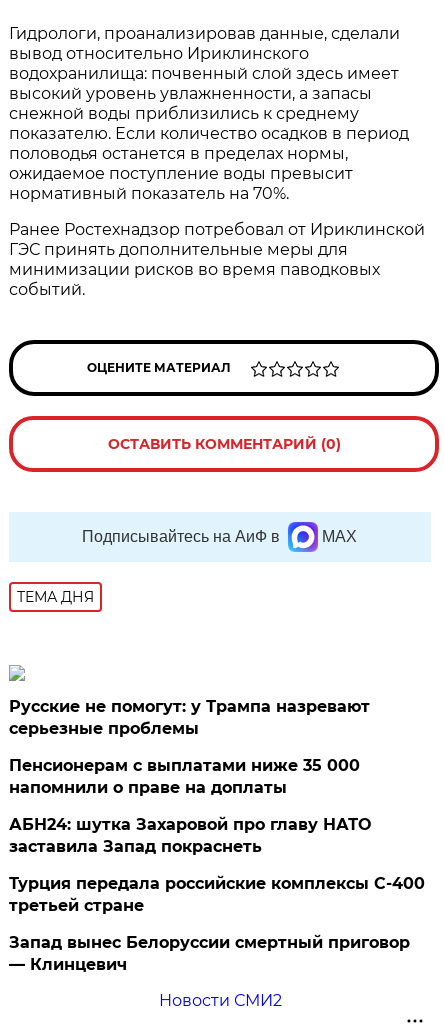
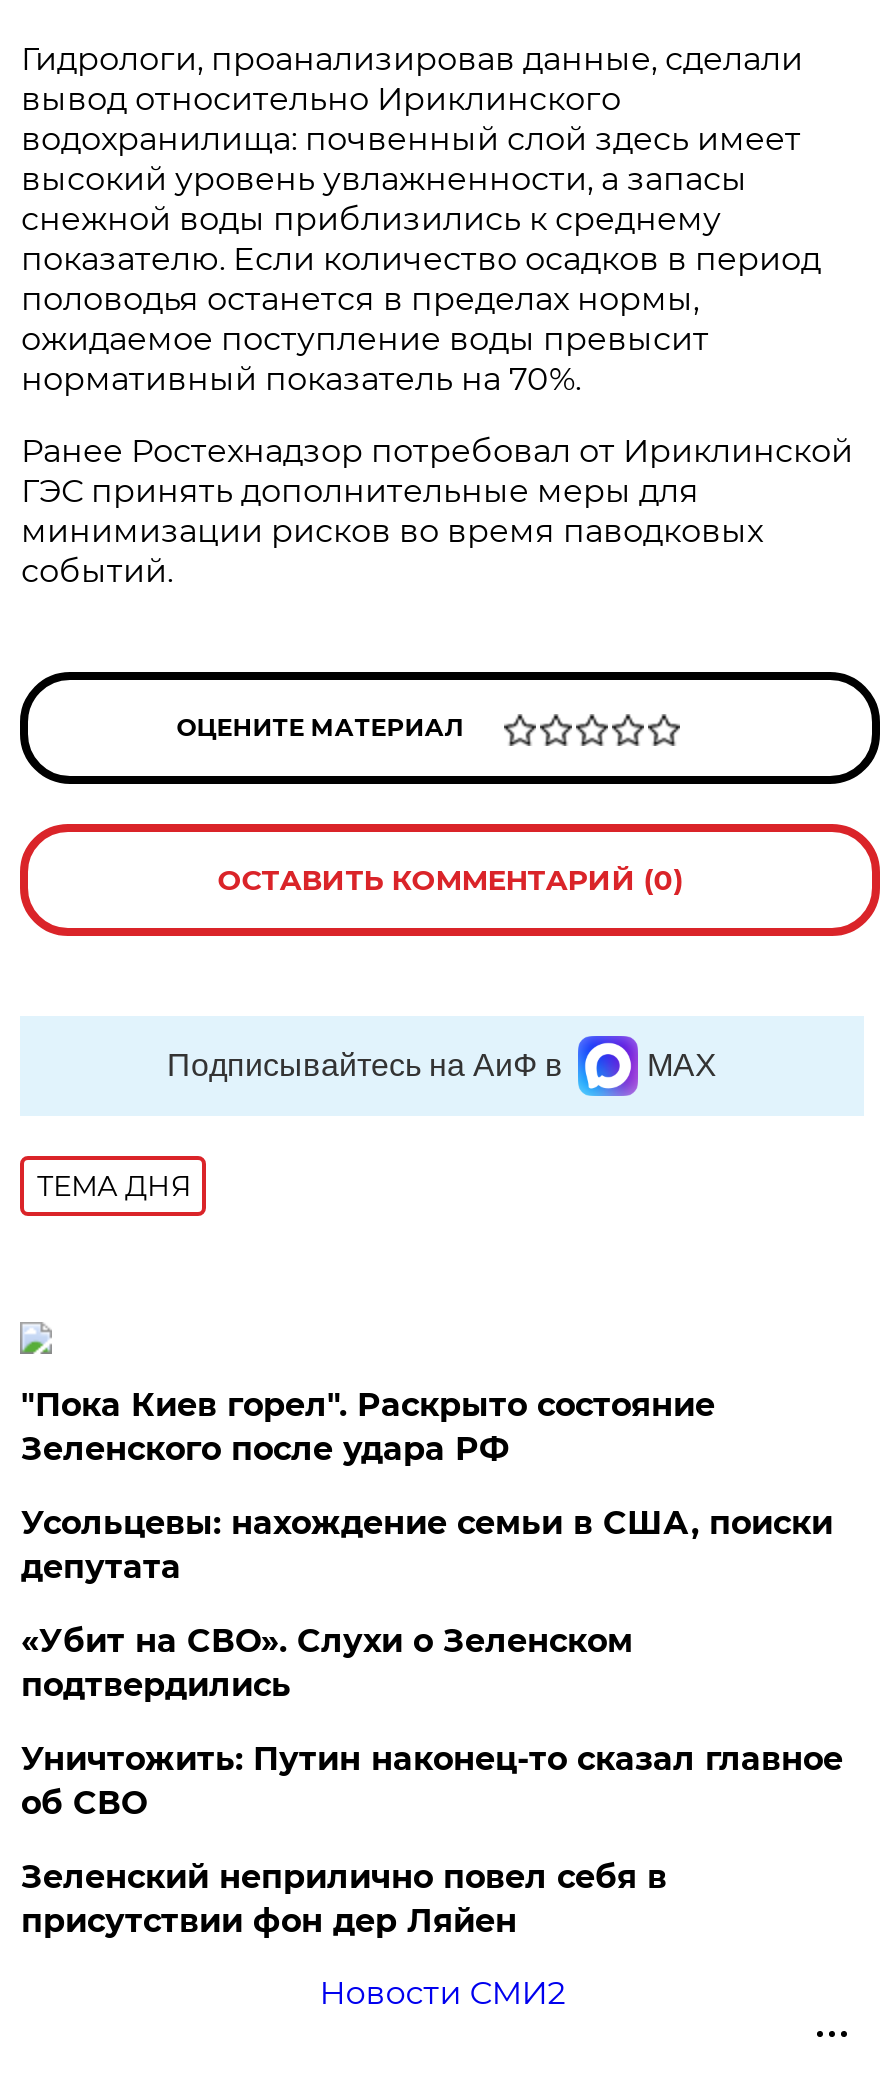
[9,697,370,738] Русские не помогут: у Трампа назревают | серьезные проблемы -> [21,1386,715,1468] "Пока Киев горел". Раскрыто состояние | Зеленского после удара РФ
[9,756,360,797] Пенсионерам с выплатами ниже 35 000 | напомнили о праве на доплаты -> [21,1504,833,1586] Усольцевы: нахождение семьи в США, поиски | депутата
[9,815,371,856] АБН24: шутка Захаровой про главу НАТО | заставила Запад покраснеть -> [21,1622,633,1704] «Убит на СВО». Слухи о Зеленском | подтвердились
[9,874,425,915] Турция передала российские комплексы С-400 | третьей стране -> [21,1740,843,1822] Уничтожить: Путин наконец-то сказал главное | об СВО
[9,933,410,974] Запад вынес Белоруссии смертный приговор | — Клинцевич -> [21,1858,667,1940] Зеленский неприлично повел cебя в | присутствии фон дер Ляйен

